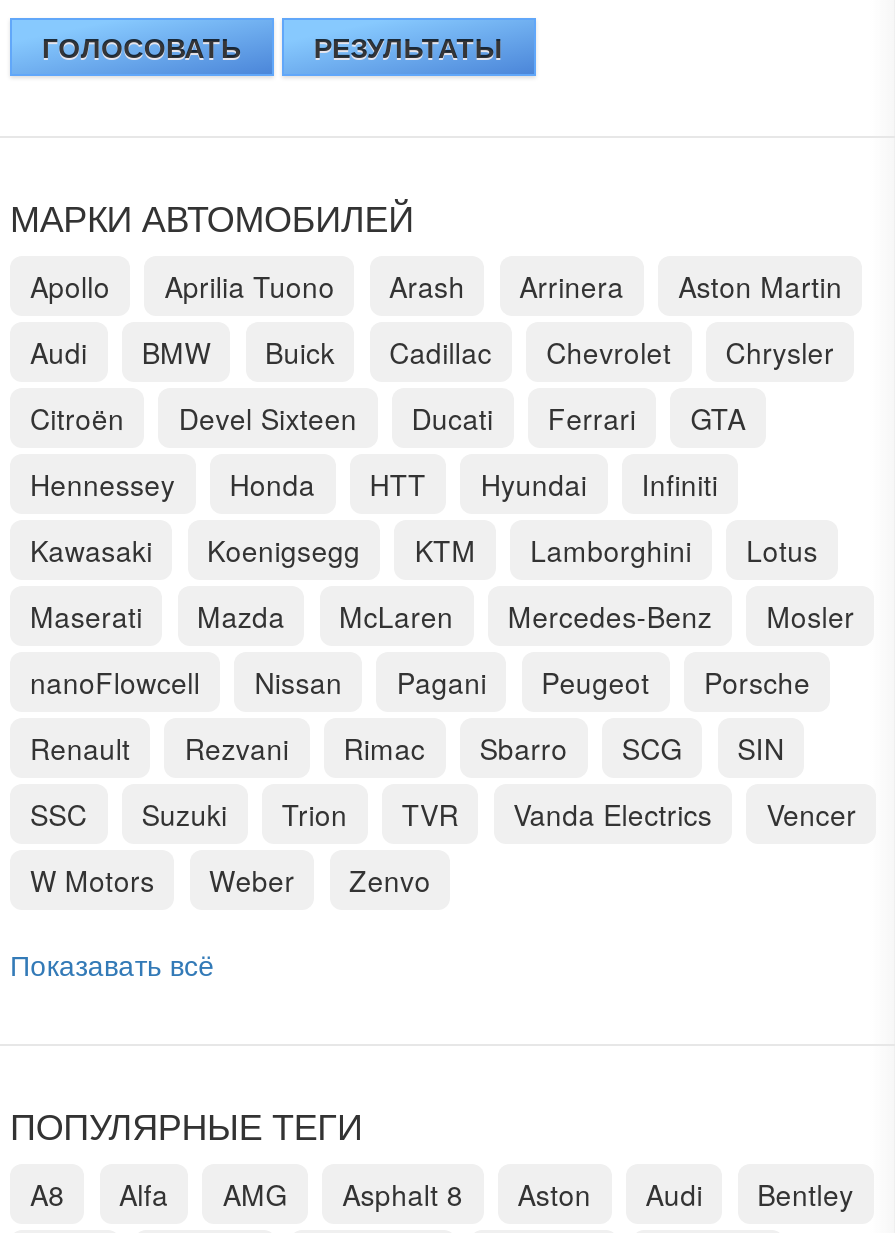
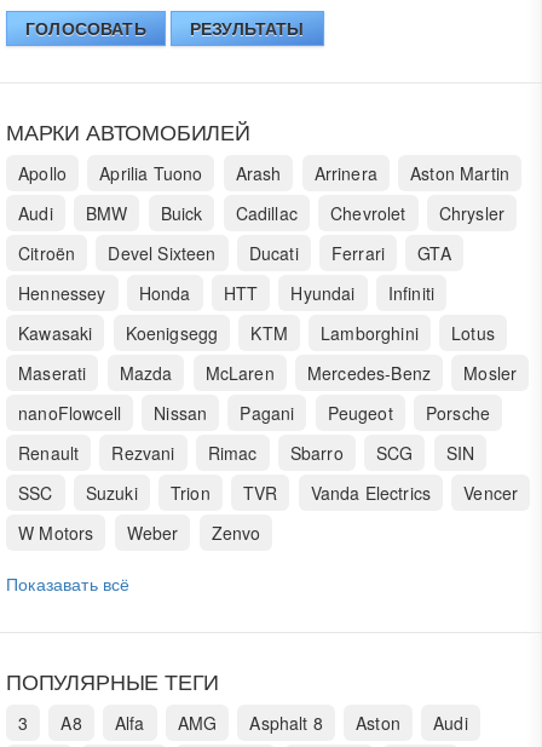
[757,1174,854,1214] Bentley -> none
none -> [18,711,28,735] 3

